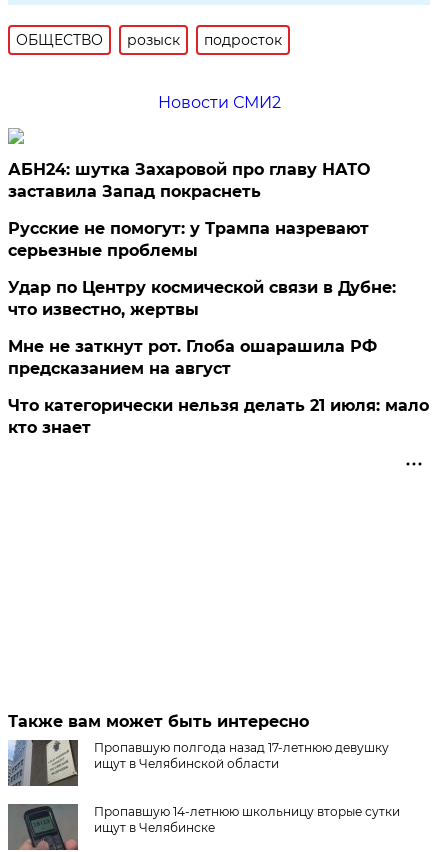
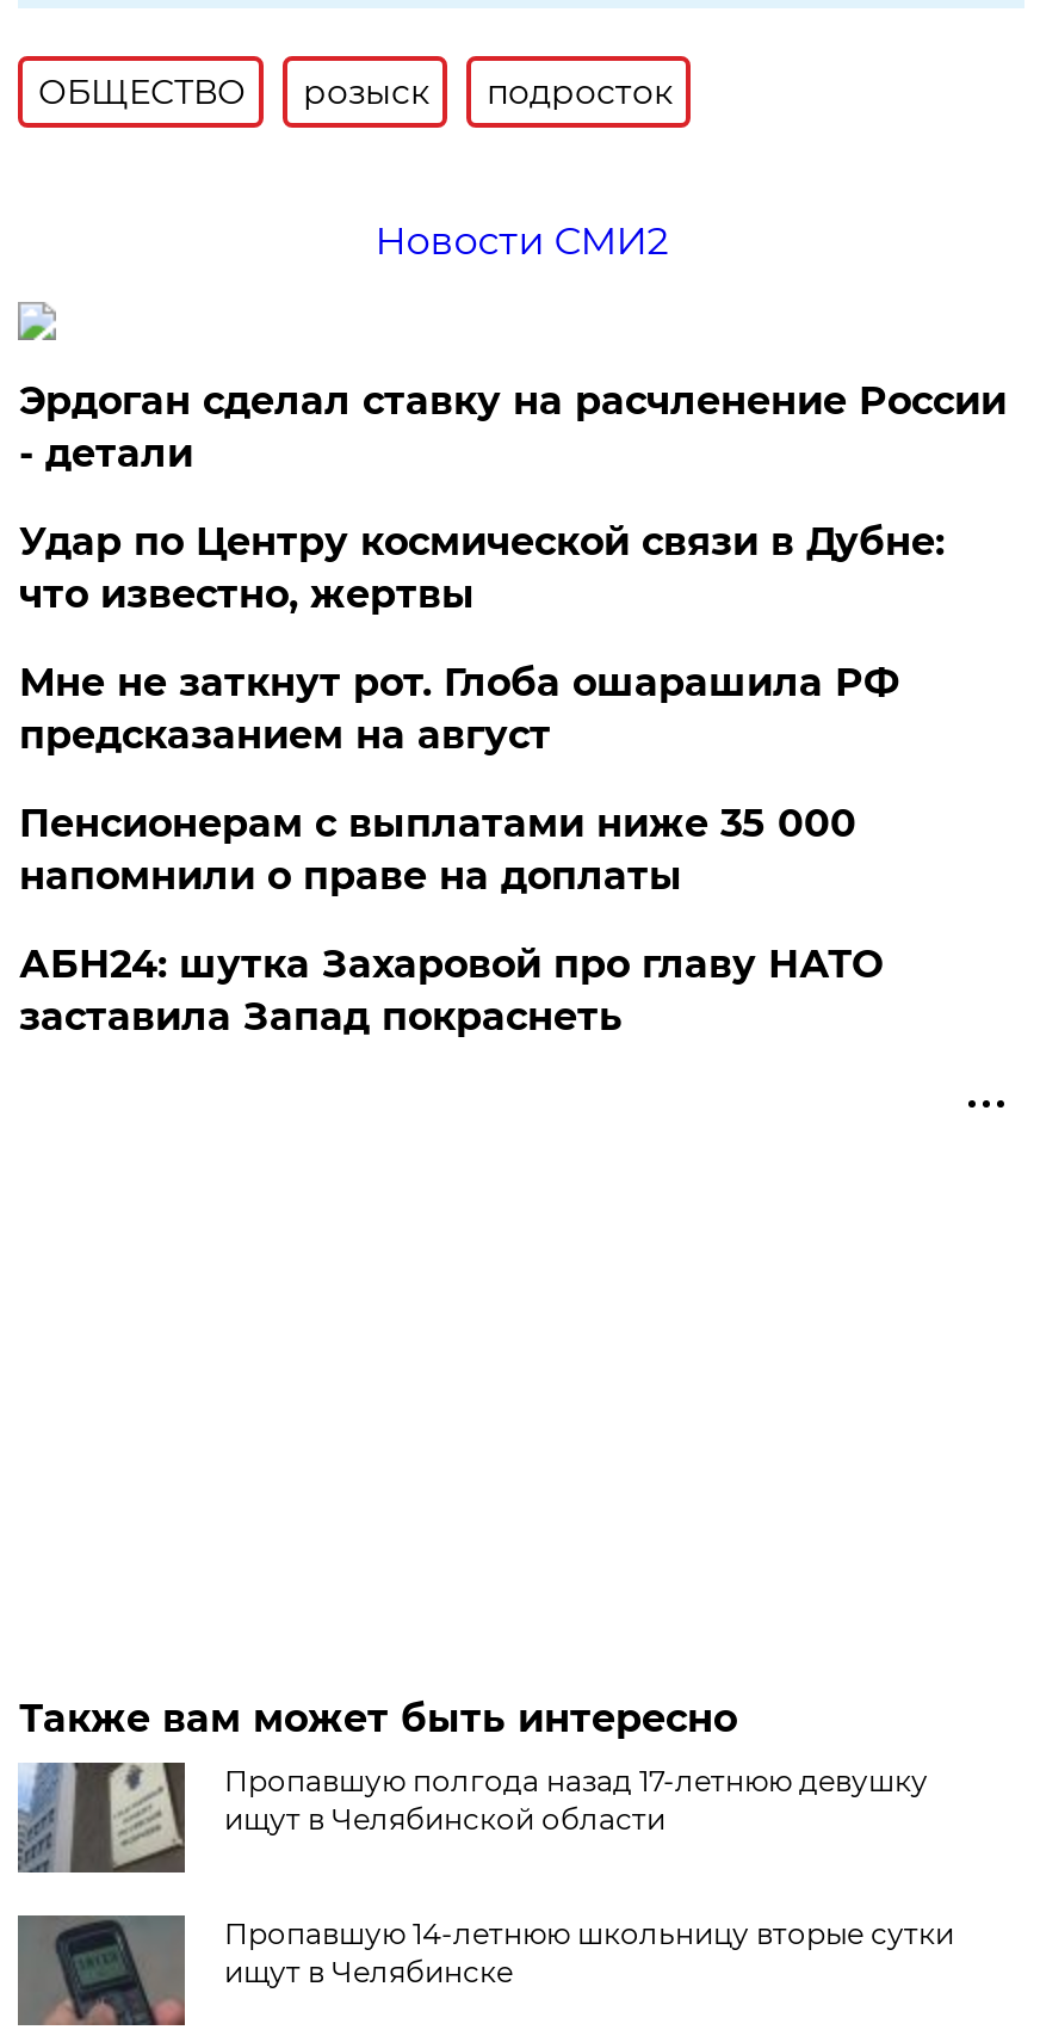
moved [8,160,370,201] -> [19,941,882,1039]: АБН24: шутка Захаровой про главу НАТО | заставила Запад покраснеть
[8,219,369,260] Русские не помогут: у Трампа назревают | серьезные проблемы -> [19,377,1006,475] Эрдоган сделал ставку на расчленение России | - детали
moved [8,278,396,378] -> [19,518,944,757]: Удар по Центру космической связи в Дубне: | что известно, жертвы | Мне не заткнут рот. Глоба ошарашила РФ | предсказанием на август
[8,396,429,437] Что категорически нельзя делать 21 июля: мало | кто знает -> [19,800,856,898] Пенсионерам с выплатами ниже 35 000 | напомнили о праве на доплаты

